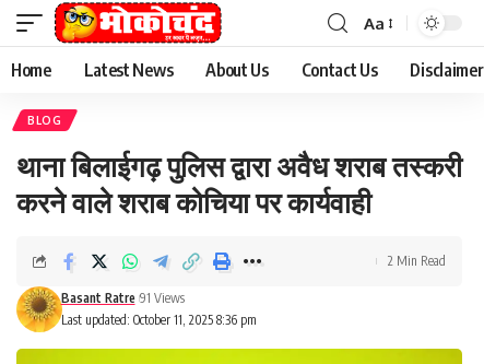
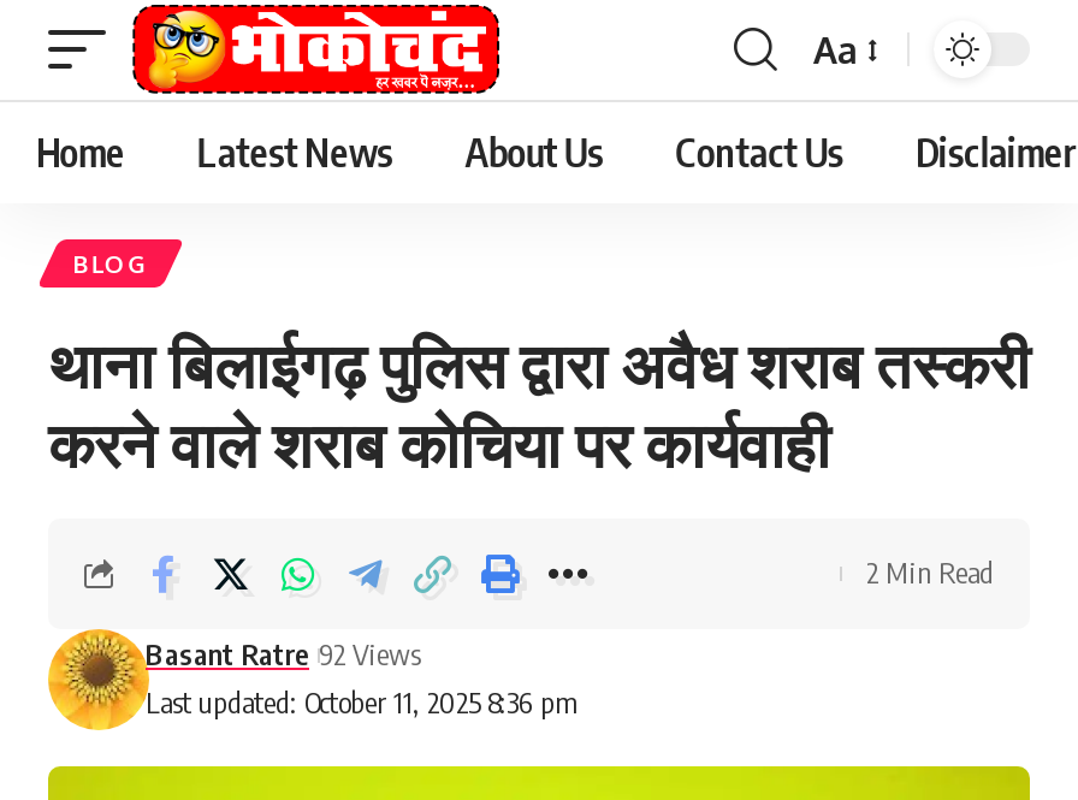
[61,290,184,306] Basant Ratre 91 Views -> [146,636,420,672] Basant Ratre 92 Views

